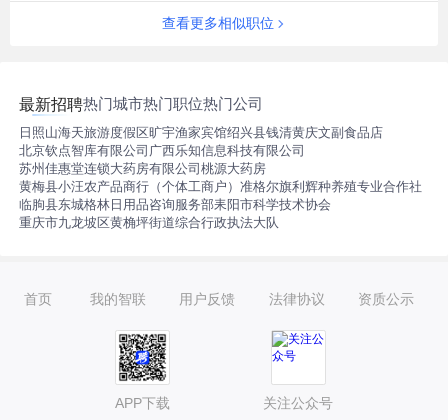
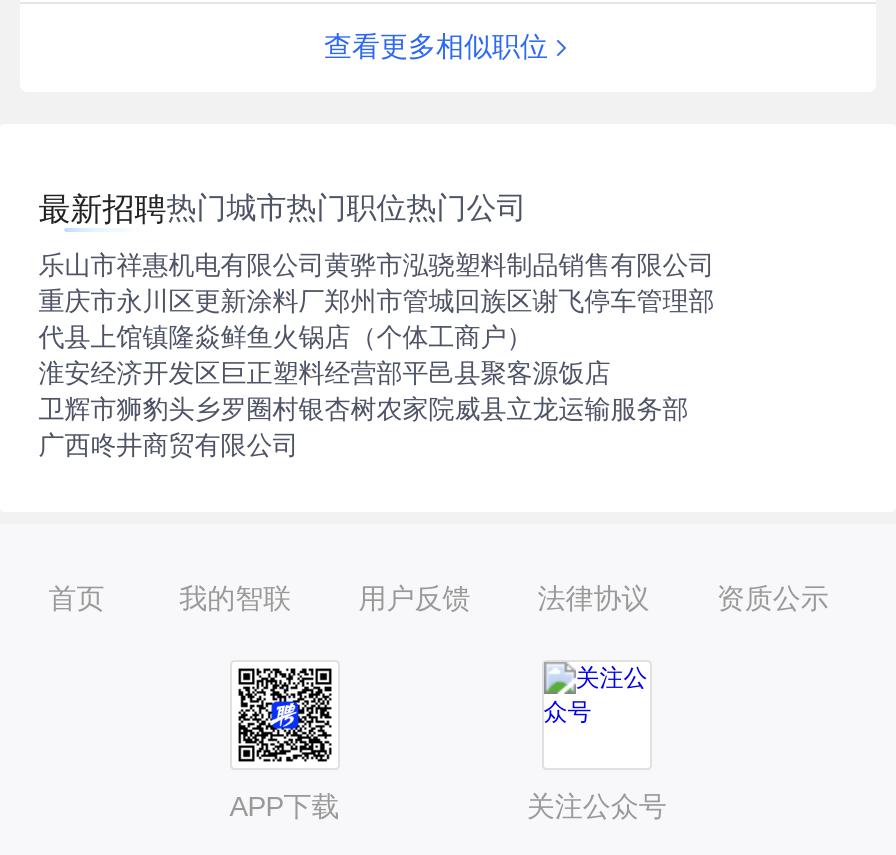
[19,125,422,230] 日照山海天旅游度假区旷宇渔家宾馆绍兴县钱清黄庆文副食品店 | 北京钦点智库有限公司广西乐知信息科技有限公司 | 苏州佳惠堂连锁大药房有限公司桃源大药房 | 黄梅县小汪农产品商行（个体工商户）准格尔旗利辉种养殖专业合作社 | 临朐县东城格林日用品咨询服务部耒阳市科学技术协会 | 重庆市九龙坡区黄桷坪街道综合行政执法大队 -> [38,251,714,461] 乐山市祥惠机电有限公司黄骅市泓骁塑料制品销售有限公司 | 重庆市永川区更新涂料厂郑州市管城回族区谢飞停车管理部 | 代县上馆镇隆焱鲜鱼火锅店（个体工商户） | 淮安经济开发区巨正塑料经营部平邑县聚客源饭店 | 卫辉市狮豹头乡罗圈村银杏树农家院威县立龙运输服务部 | 广西咚井商贸有限公司

